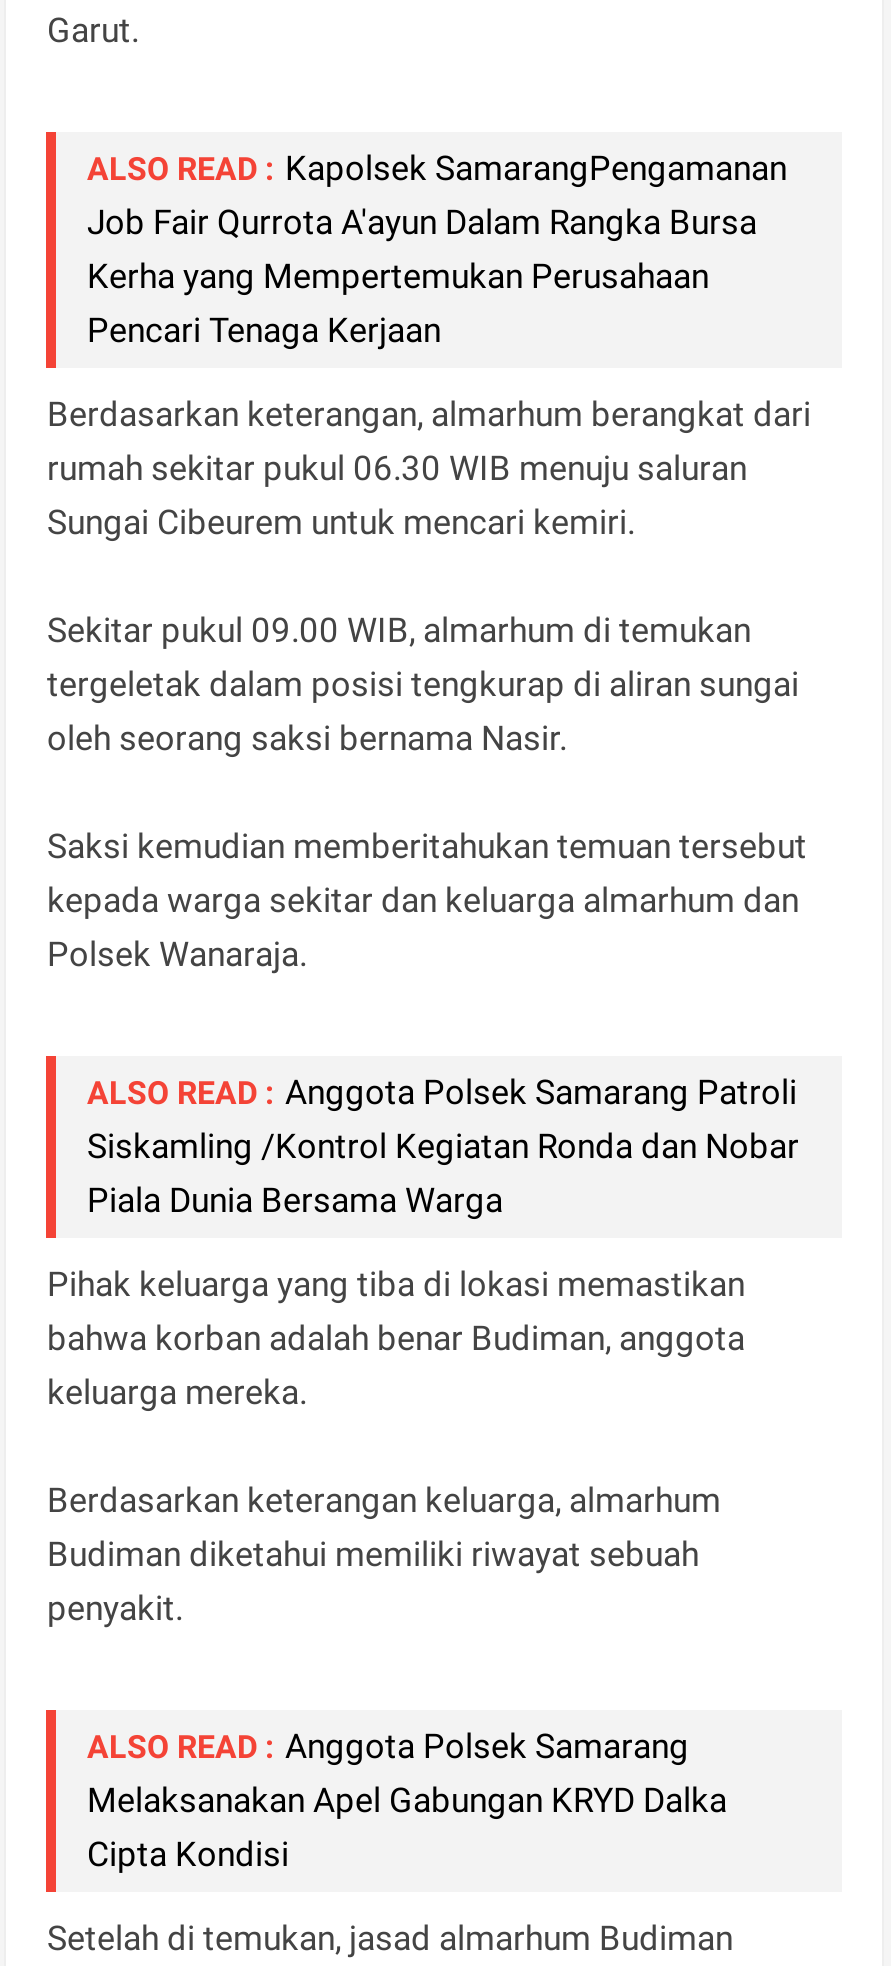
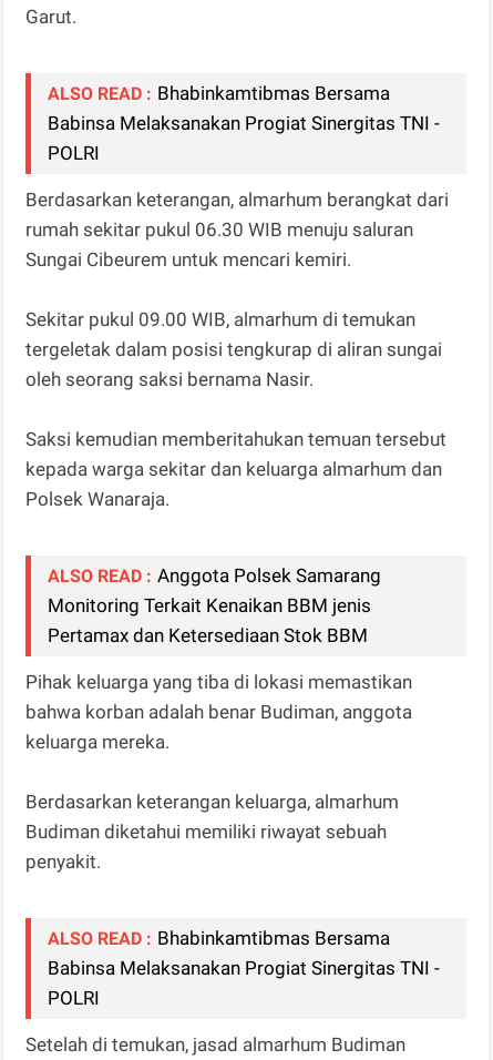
[87,148,787,350] ALSO READ : Kapolsek SamarangPengamanan | Job Fair Qurrota A'ayun Dalam Rangka Bursa | Kerha yang Mempertemukan Perusahaan | Pencari Tenaga Kerjaan -> [48,82,440,164] ALSO READ : Bhabinkamtibmas Bersama | Babinsa Melaksanakan Progiat Sinergitas TNI - | POLRI
[87,1072,799,1220] ALSO READ : Anggota Polsek Samarang Patroli | Siskamling /Kontrol Kegiatan Ronda dan Nobar | Piala Dunia Bersama Warga -> [48,594,372,646] Monitoring Terkait Kenaikan BBM jenis | Pertamax dan Ketersediaan Stok BBM
moved [87,1726,689,1766] -> [48,564,382,586]: ALSO READ : Anggota Polsek Samarang
[87,1780,727,1874] Melaksanakan Apel Gabungan KRYD Dalka | Cipta Kondisi -> [48,927,440,1009] ALSO READ : Bhabinkamtibmas Bersama | Babinsa Melaksanakan Progiat Sinergitas TNI - | POLRI

